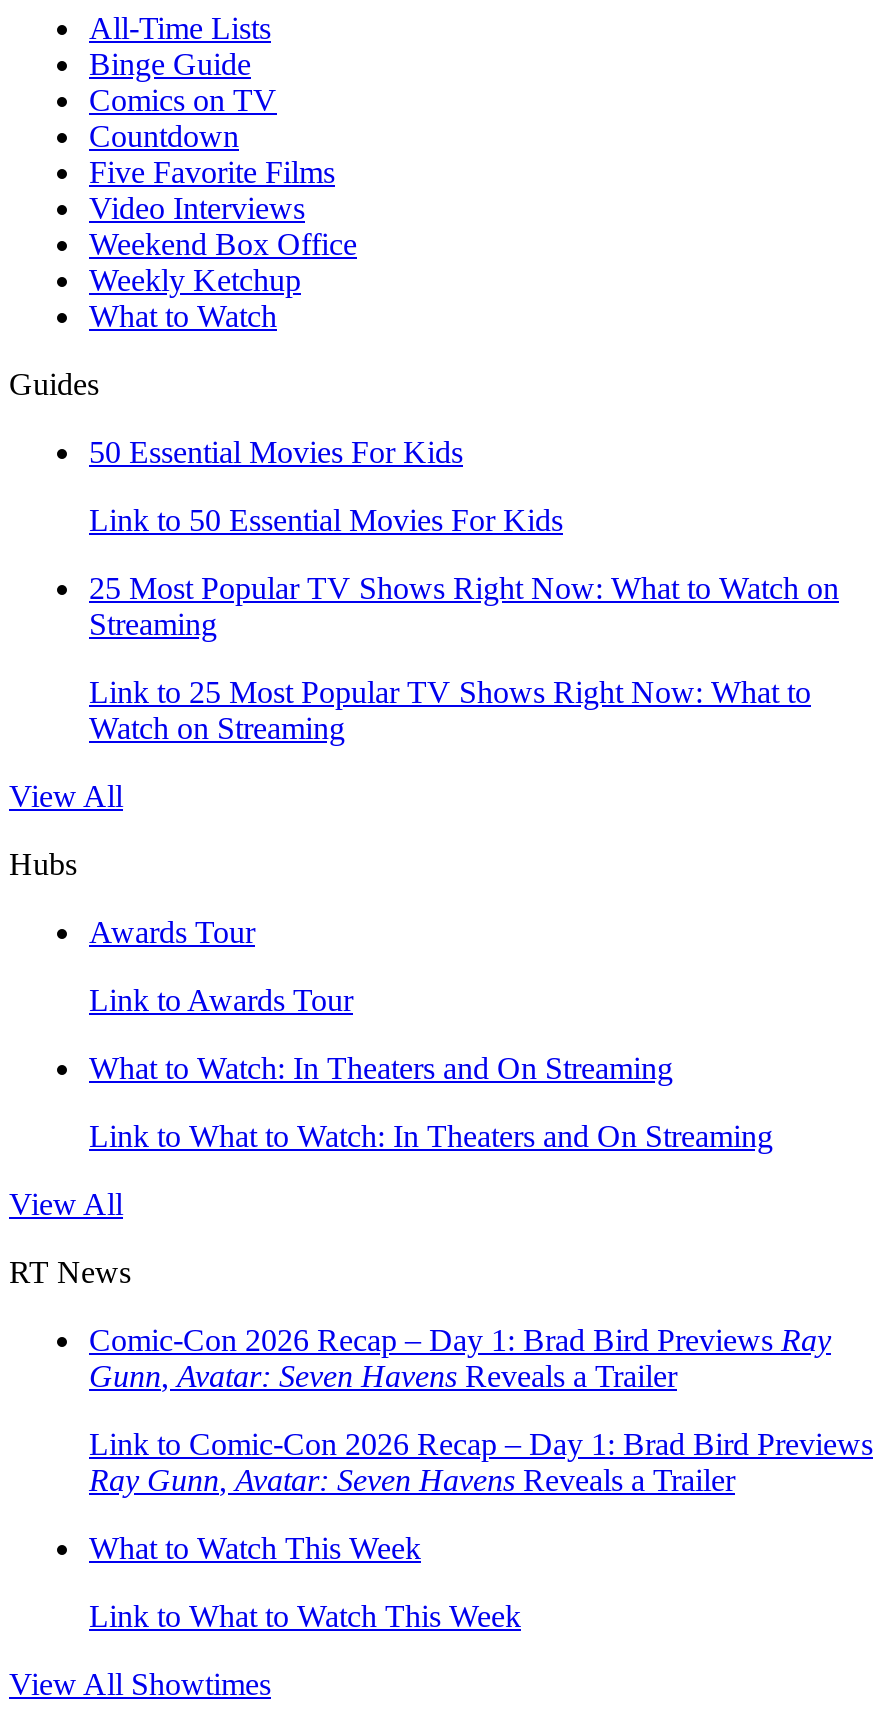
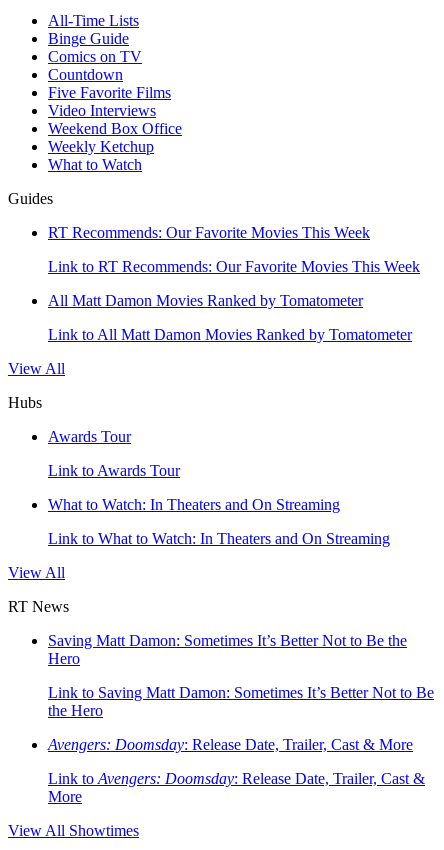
[89,435,463,469] 50 Essential Movies For Kids -> [48,224,370,241] RT Recommends: Our Favorite Movies This Week
[89,503,563,537] Link to 50 Essential Movies For Kids -> [48,258,420,275] Link to RT Recommends: Our Favorite Movies This Week
[89,571,839,641] 25 Most Popular TV Shows Right Now: What to Watch on | Streaming -> [48,292,363,309] All Matt Damon Movies Ranked by Tomatometer
[89,675,811,745] Link to 25 Most Popular TV Shows Right Now: What to | Watch on Streaming -> [48,326,412,343] Link to All Matt Damon Movies Ranked by Tomatometer
moved [9,779,773,1289] -> [8,360,390,615]: View All | Hubs | Awards Tour | Link to Awards Tour | What to Watch: In Theaters and On Streaming | Link to What to Watch: In Theaters and On Streaming | View All | RT News
[89,1323,831,1393] Comic-Con 2026 Recap – Day 1: Brad Bird Previews Ray | Gunn, Avatar: Seven Havens Reveals a Trailer -> [48,632,407,667] Saving Matt Damon: Sometimes It’s Better Not to Be the | Hero
[89,1427,873,1497] Link to Comic-Con 2026 Recap – Day 1: Brad Bird Previews | Ray Gunn, Avatar: Seven Havens Reveals a Trailer -> [48,684,434,719] Link to Saving Matt Damon: Sometimes It’s Better Not to Be | the Hero
[89,1531,421,1565] What to Watch This Week -> [48,736,413,753] Avengers: Doomsday: Release Date, Trailer, Cast & More
[89,1599,521,1633] Link to What to Watch This Week -> [48,770,425,805] Link to Avengers: Doomsday: Release Date, Trailer, Cast & | More

